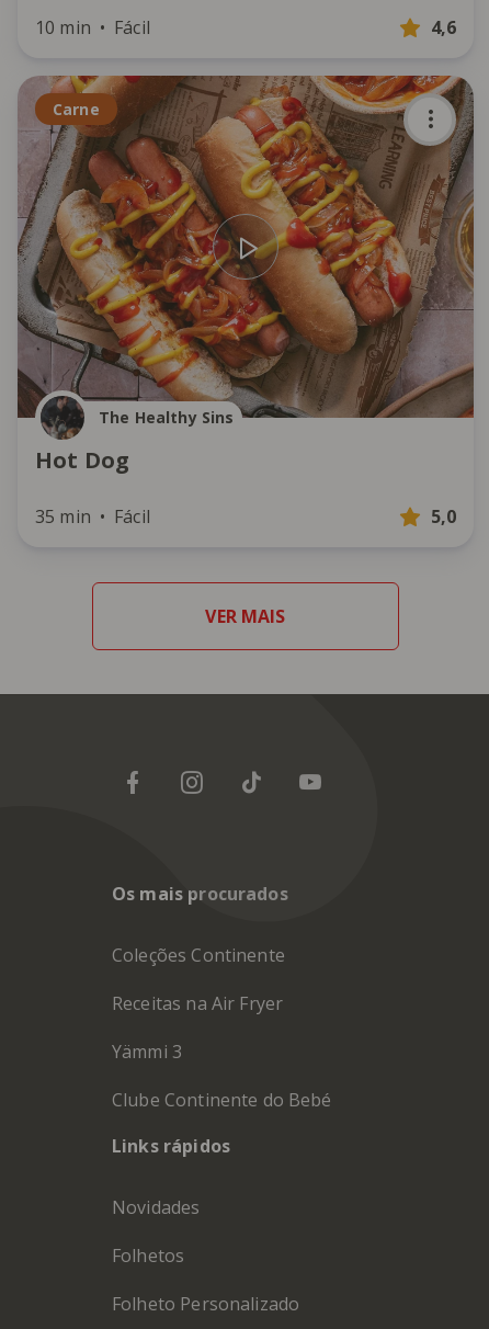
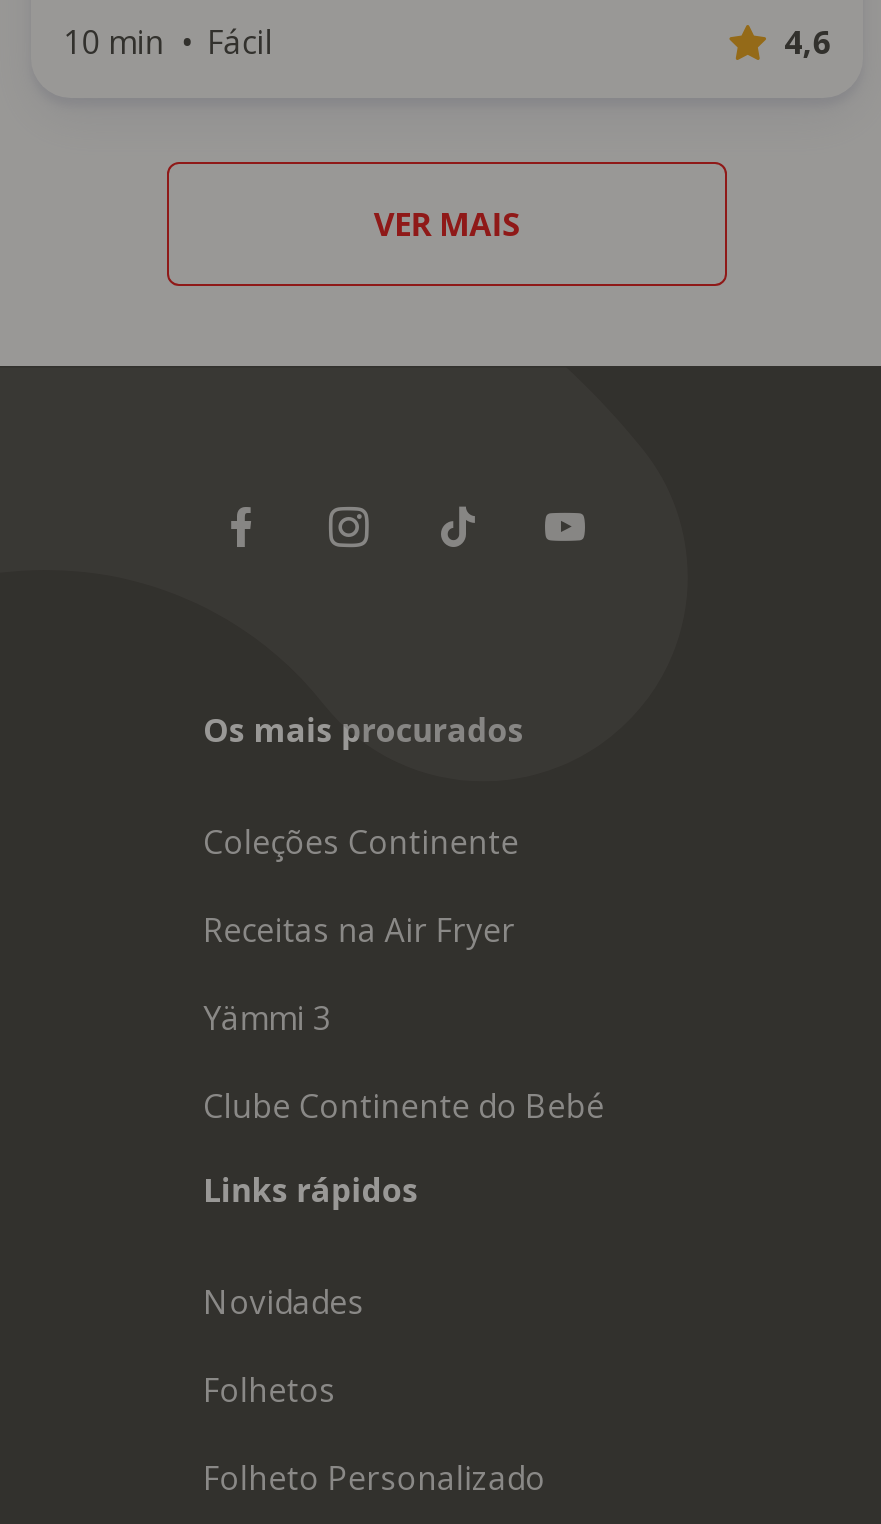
[16,75,475,436] [image] | Carne -> none
[35,407,456,528] The Healthy Sins | Hot Dog | 35 min | Fácil | 5,0 -> none

